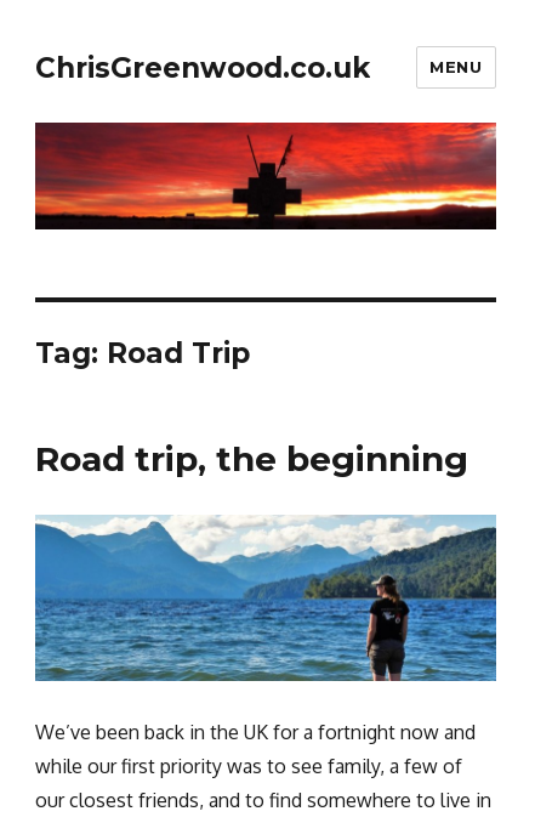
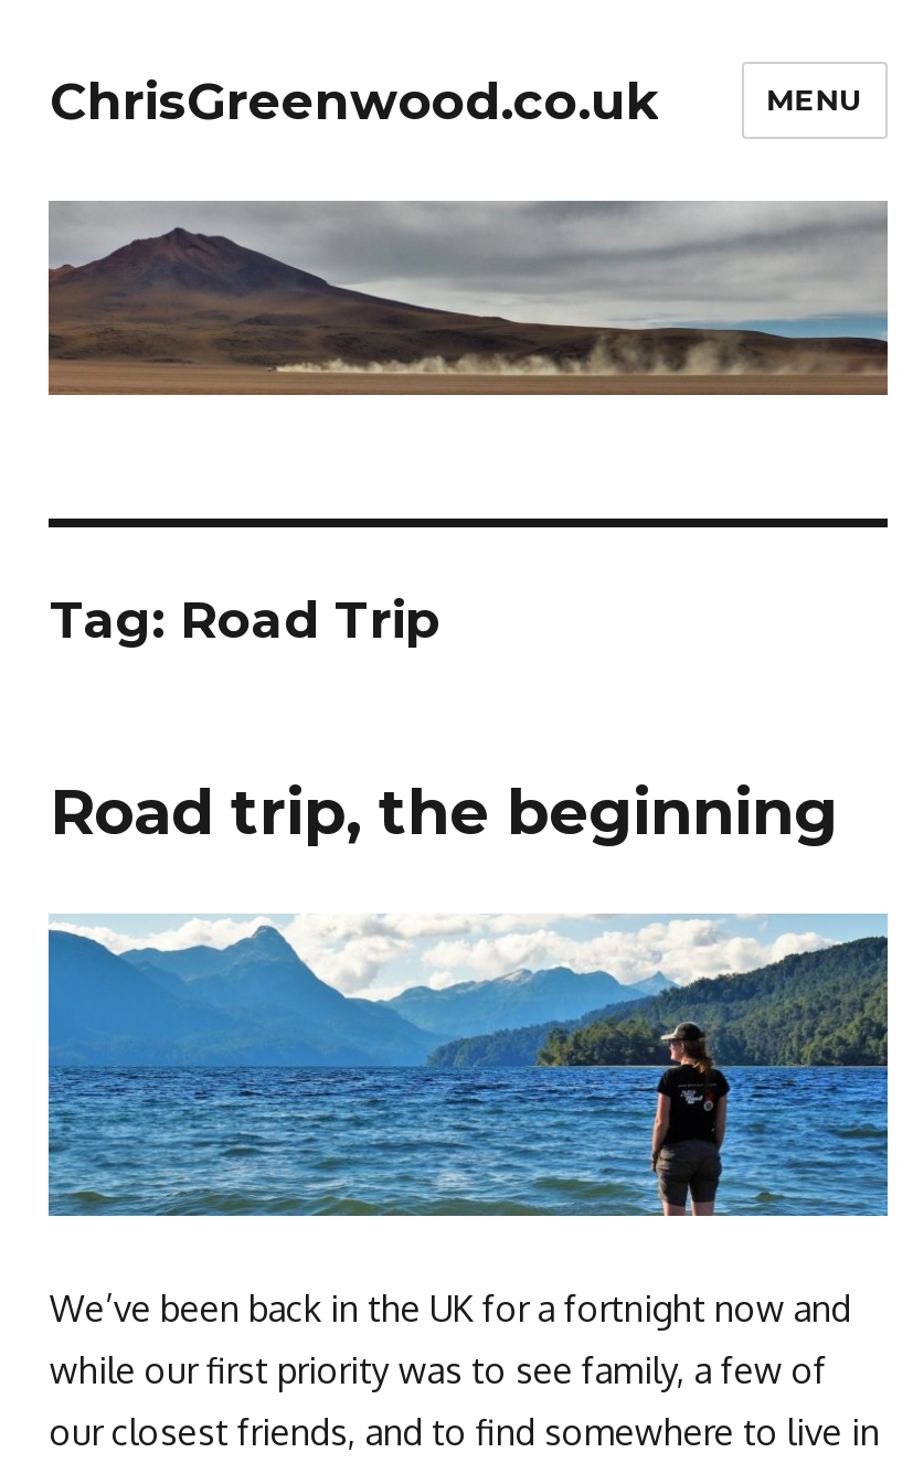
[34,121,497,231] [image] -> [46,199,890,397] [image]

